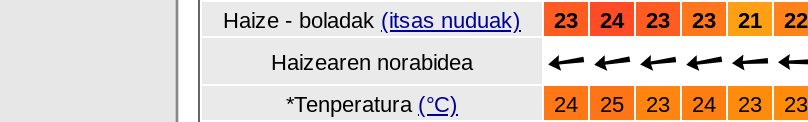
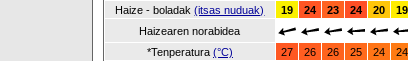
[554,8,578,32] 23 -> [281,4,293,16] 19
[692,8,716,32] 23 -> [350,4,362,16] 24
[738,8,762,32] 21 -> [373,4,385,16] 20
[784,8,808,32] 22 -> [396,4,408,16] 19
[554,92,578,116] 24 -> [281,46,339,58] 27 | 26 | 26
[646,92,670,116] 23 -> none
[738,92,808,116] 23 | 23 -> [396,46,408,58] 24

